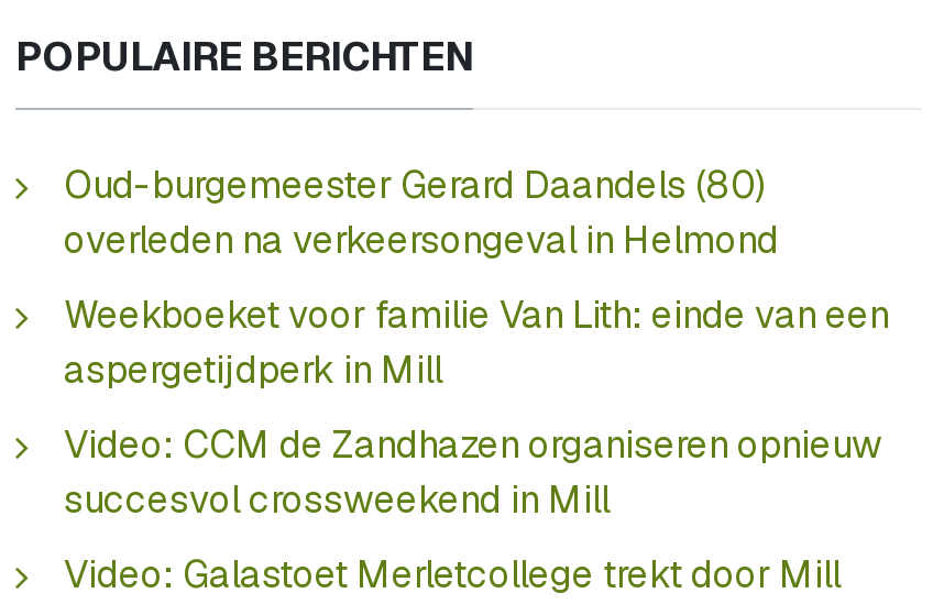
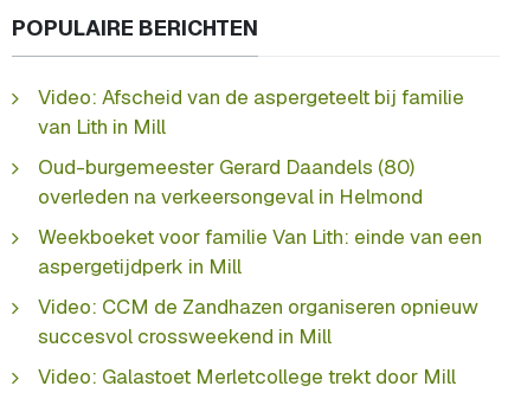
none -> [38,84,464,140] Video: Afscheid van de aspergeteelt bij familie | van Lith in Mill

